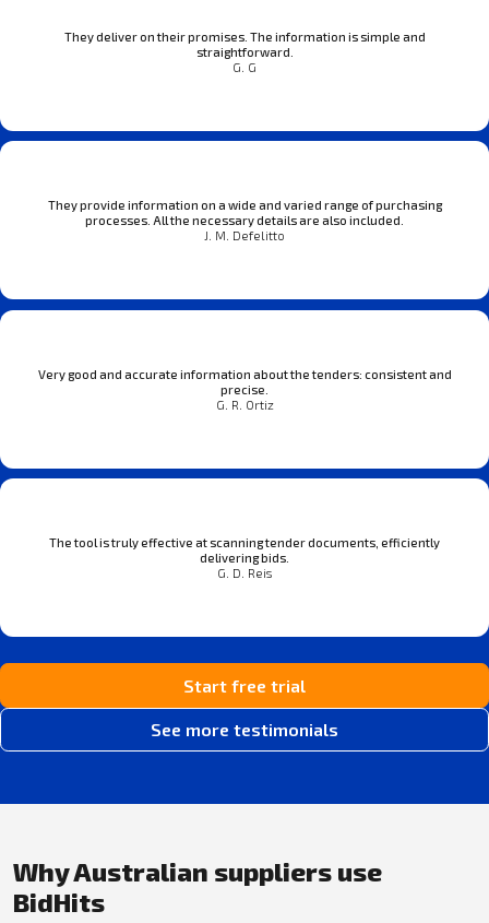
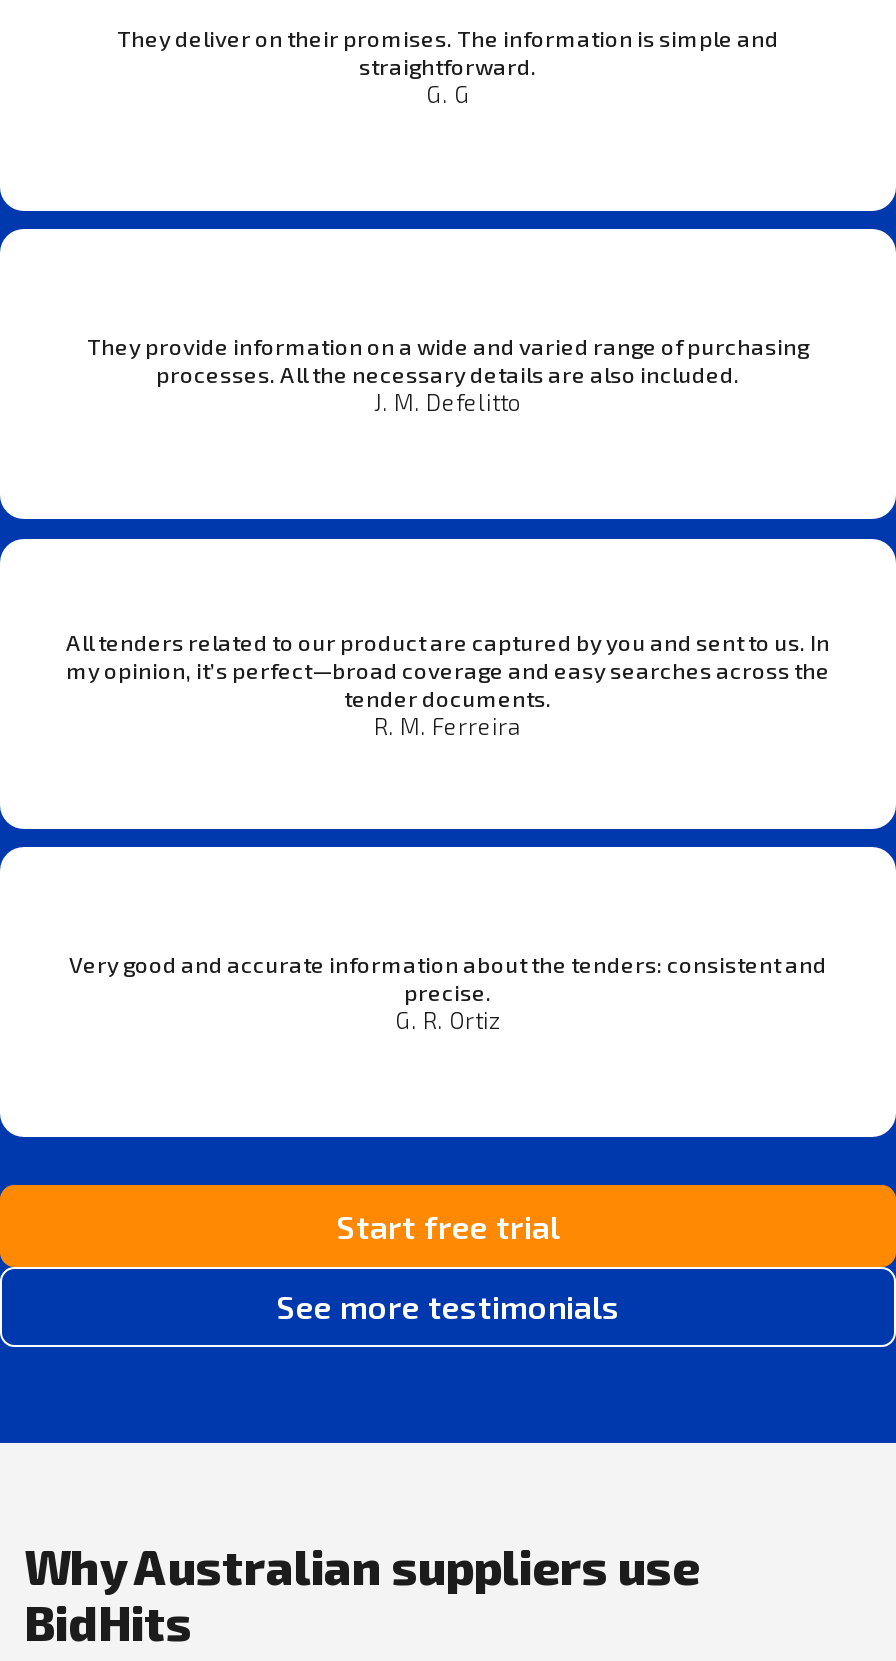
none -> [66,629,830,739] All tenders related to our product are captured by you and sent to us. In | my opinion, it’s perfect—broad coverage and easy searches across the | tender documents. | R. M. Ferreira
moved [38,367,451,412] -> [69,952,827,1034]: Very good and accurate information about the tenders: consistent and | precise. | G. R. Ortiz
[49,536,440,580] The tool is truly effective at scanning tender documents, efficiently | delivering bids. | G. D. Reis -> none

